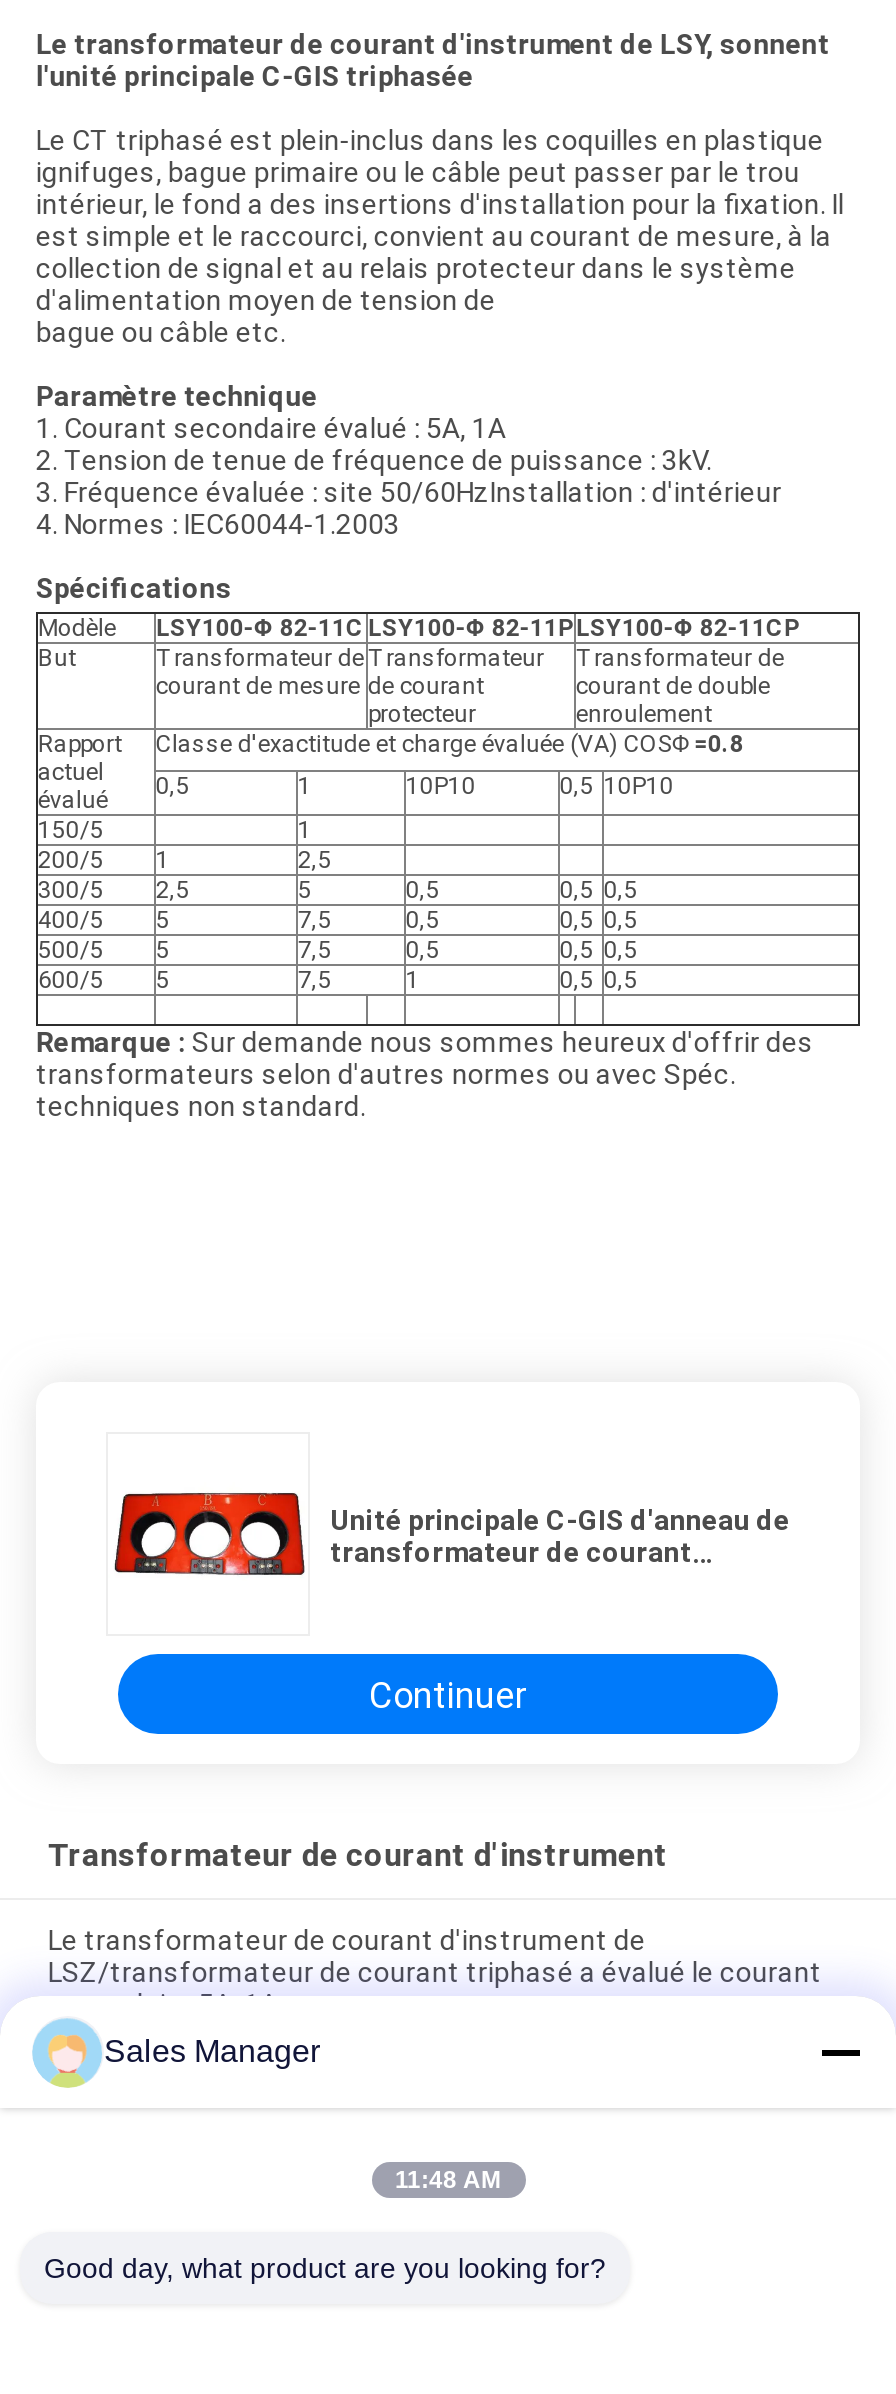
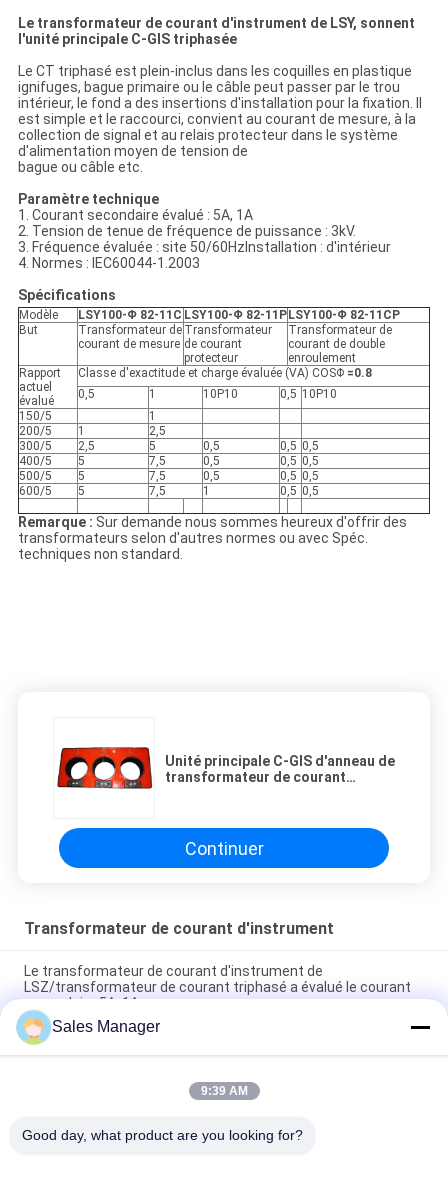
[395,2166,501,2194] 11:48 AM -> [200,1084,247,1098] 9:39 AM

